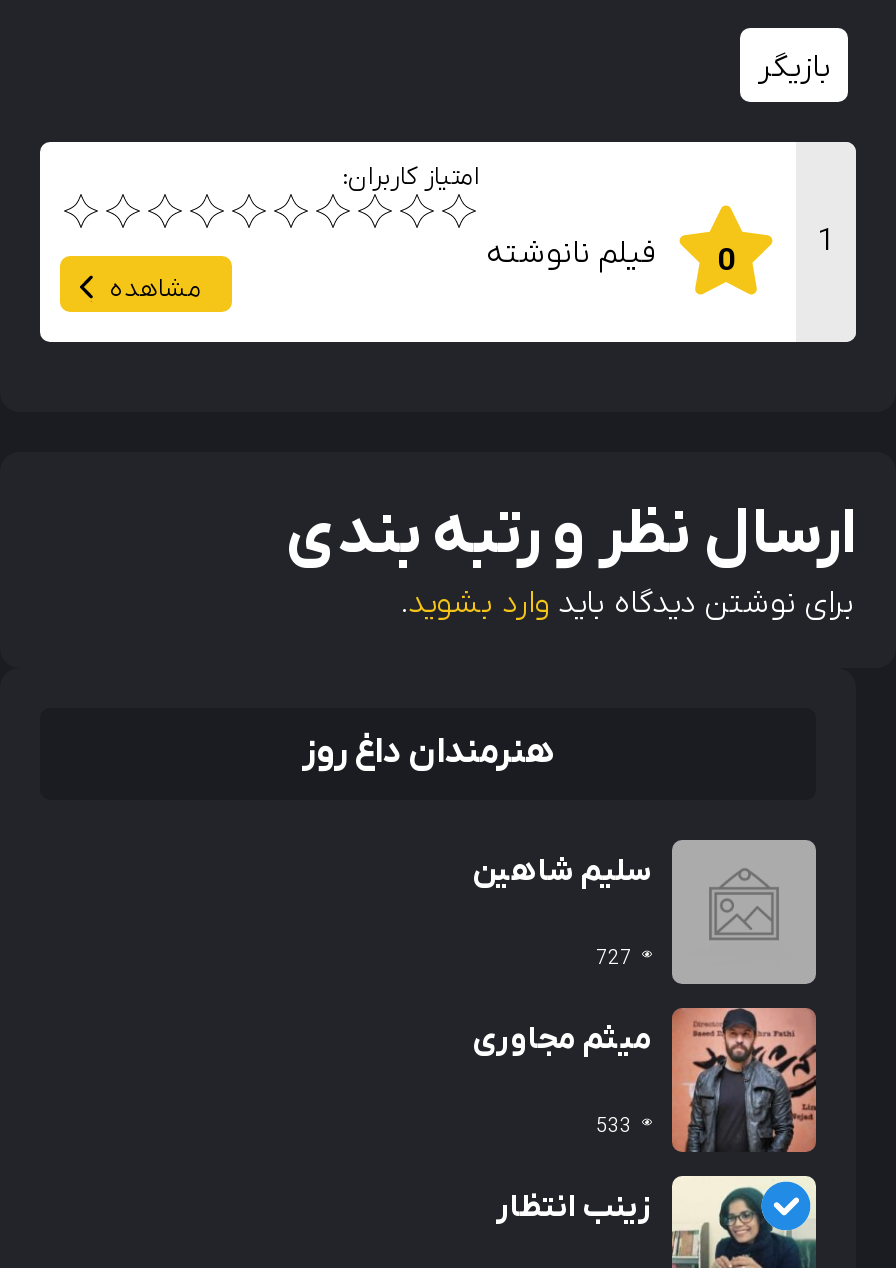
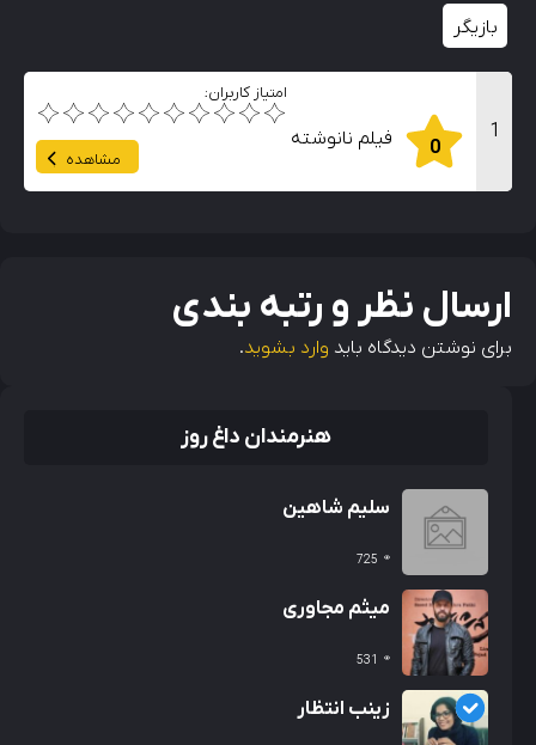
[596,947,632,973] 727 -> [357,553,378,568] 725
[596,1115,632,1141] 533 -> [357,653,378,669] 531

